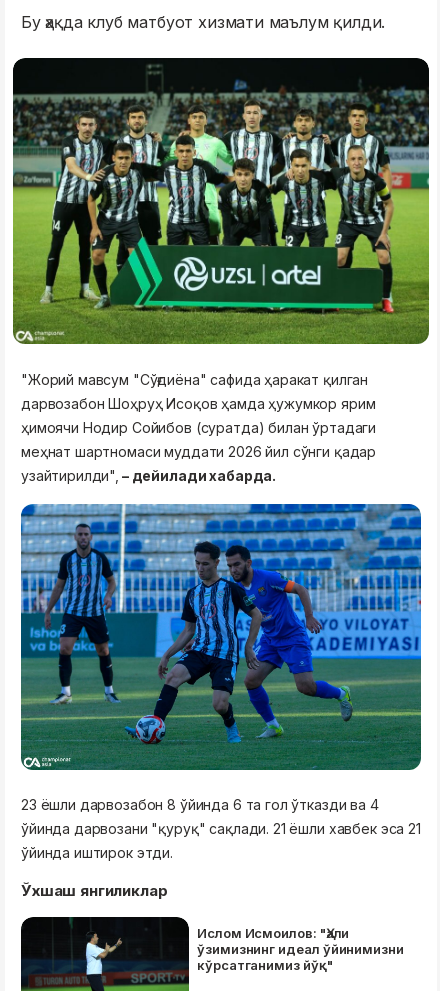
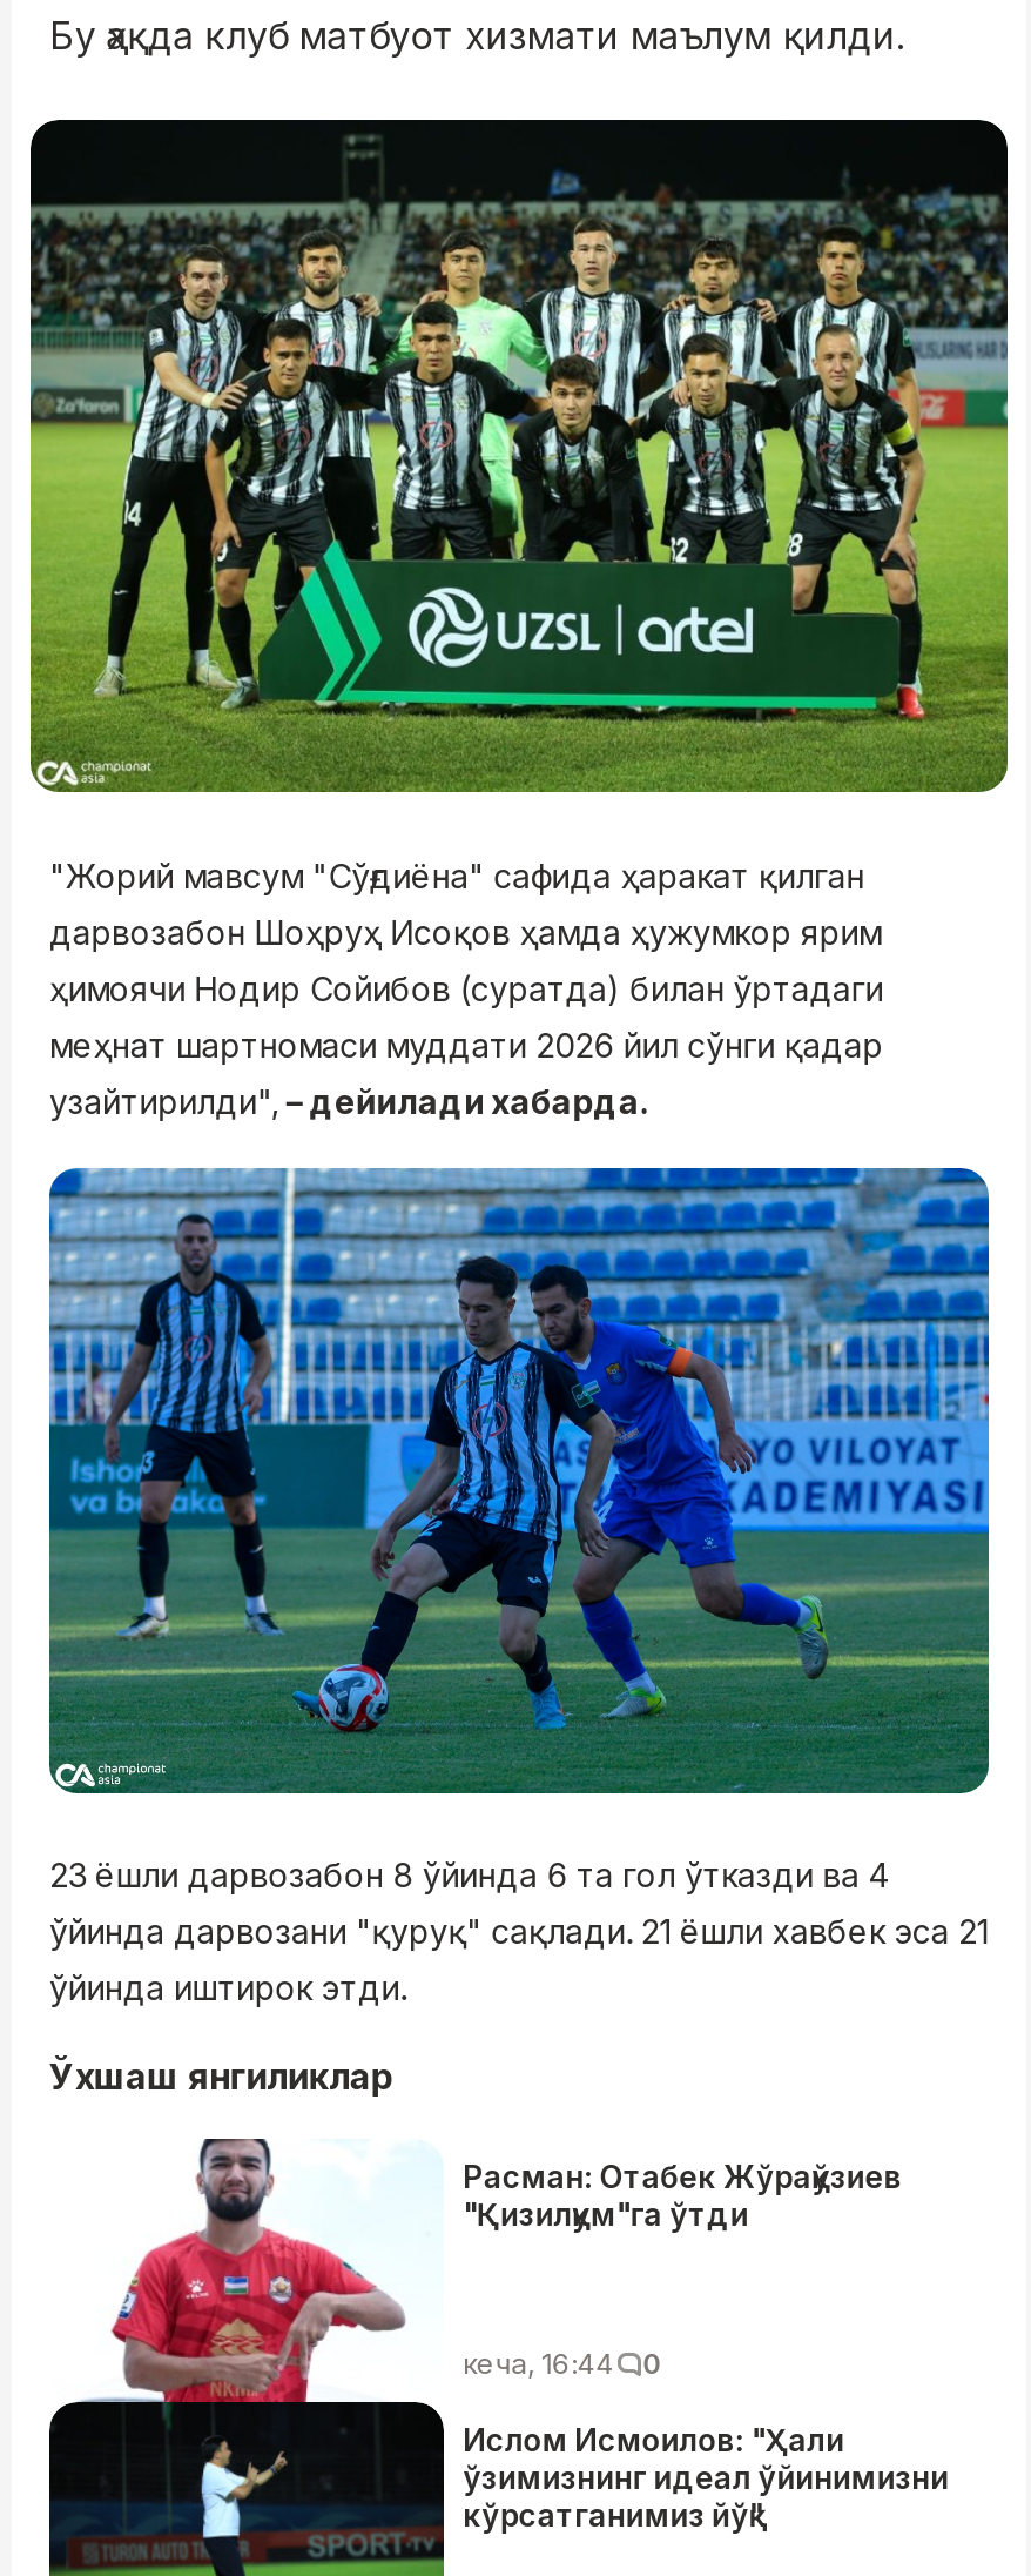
none -> [85,2136,902,2404] [image] | Расман: Отабек Жўрақўзиев | "Қизилқум"га ўтди
none -> [463,2346,661,2381] кеча, 16:44 | 0

